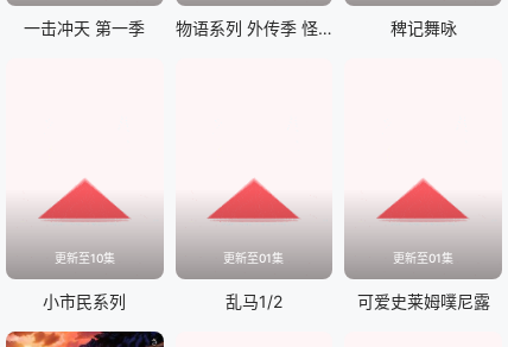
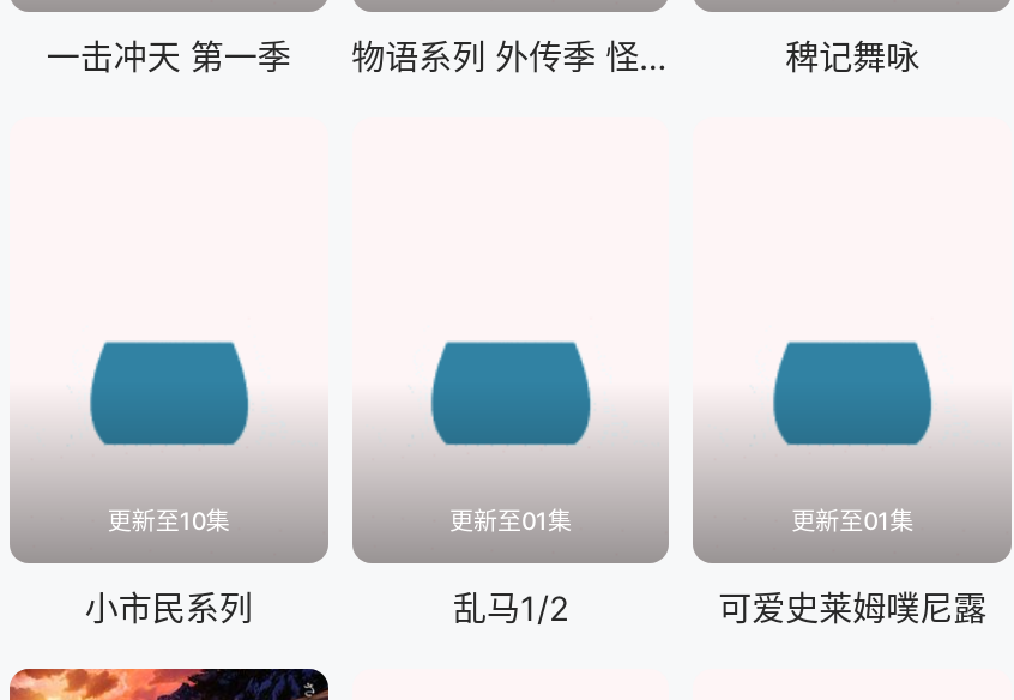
[38,169,131,222] [image] -> [79,338,256,448] [image]
[208,169,299,222] [image] -> [422,338,599,448] [image]
[376,169,469,222] [image] -> [762,338,940,448] [image]

